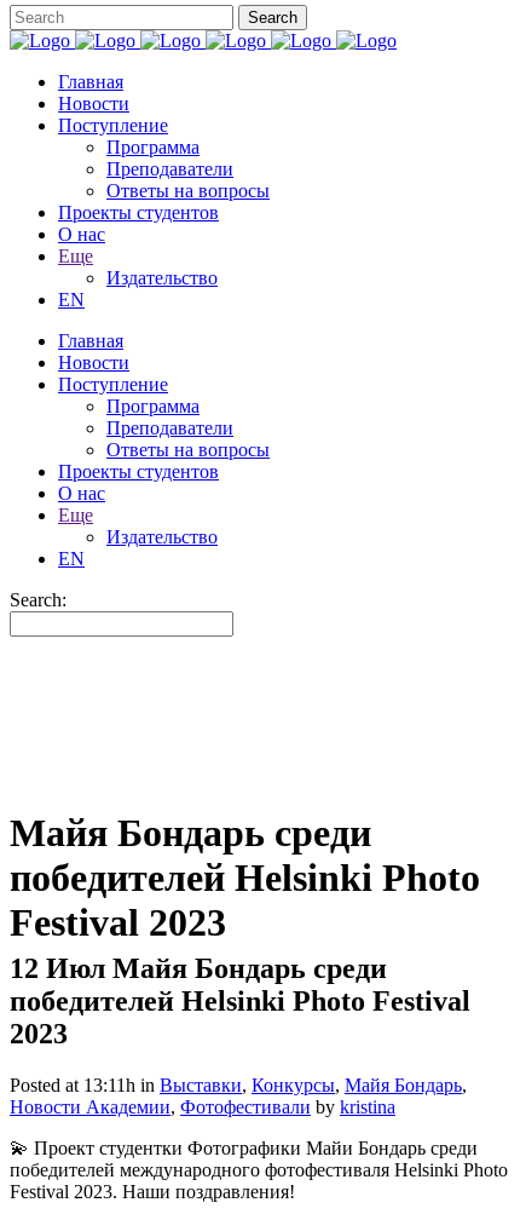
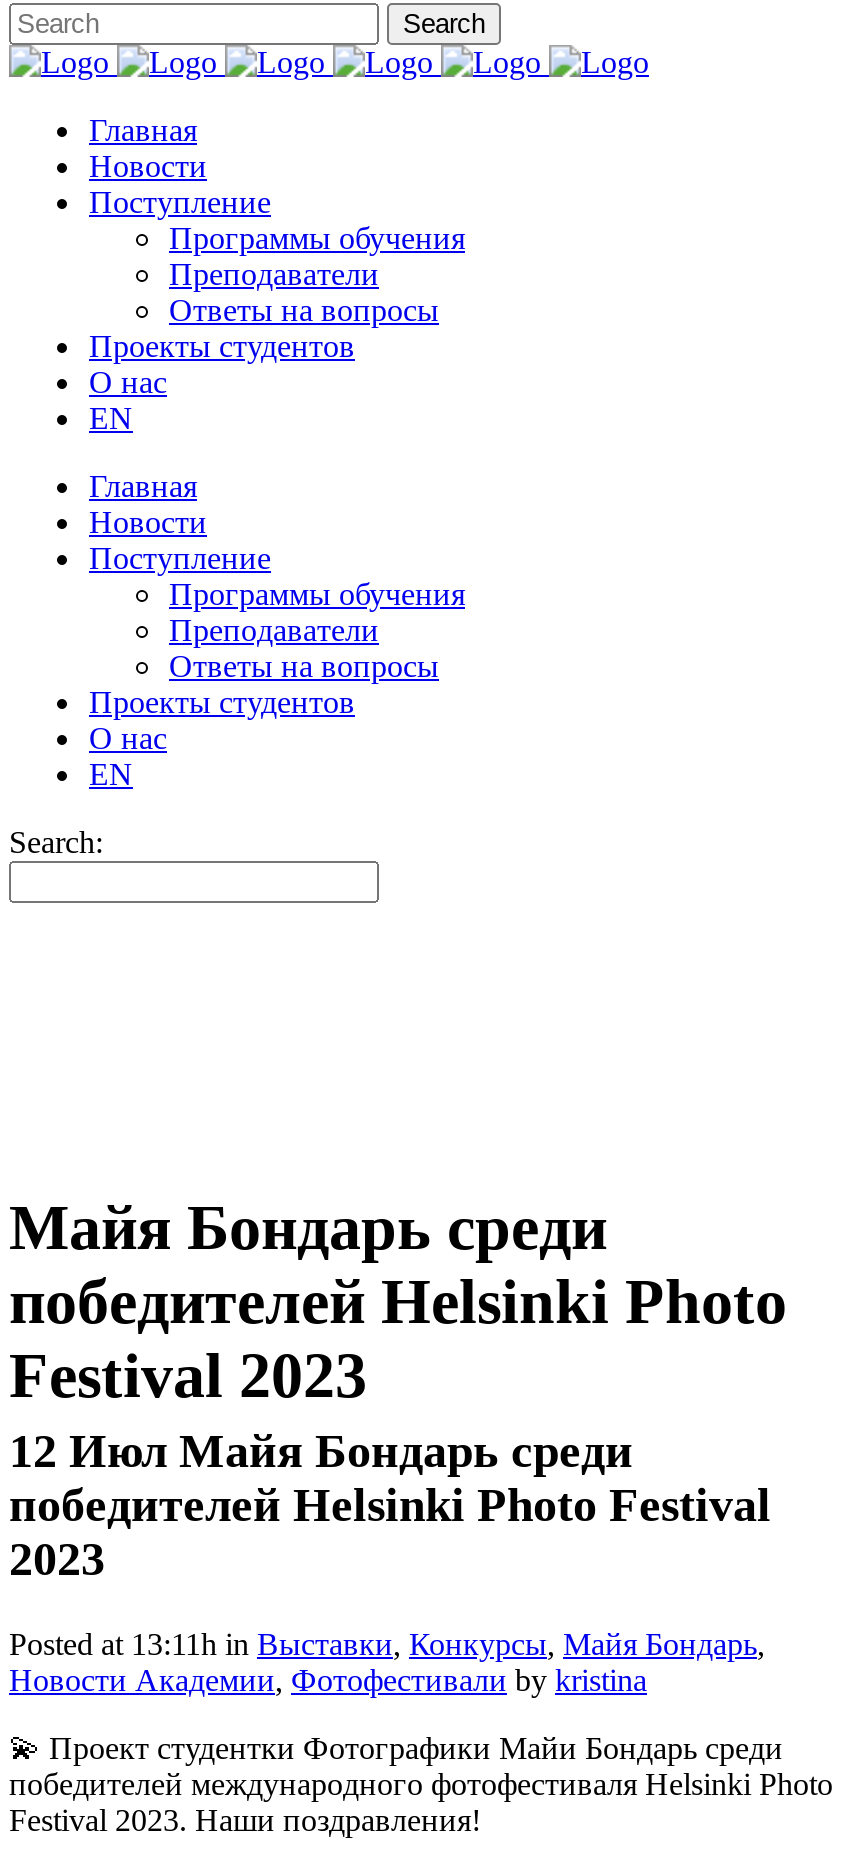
[106,137,200,157] Программа -> [169,221,465,255] Программы обучения
[58,246,218,288] Еще | Издательство -> none
[106,396,200,416] Программа -> [169,577,465,611] Программы обучения
[58,505,218,547] Еще | Издательство -> none

